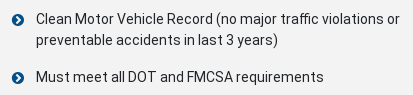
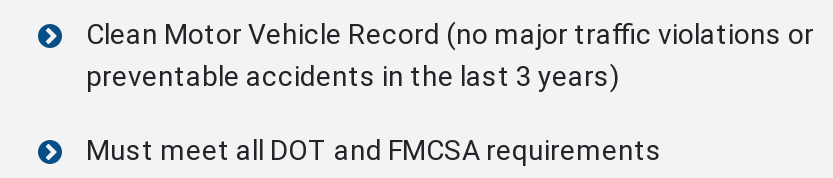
[36,32,278,48] preventable accidents in last 3 years) -> [86,60,620,92] preventable accidents in the last 3 years)

